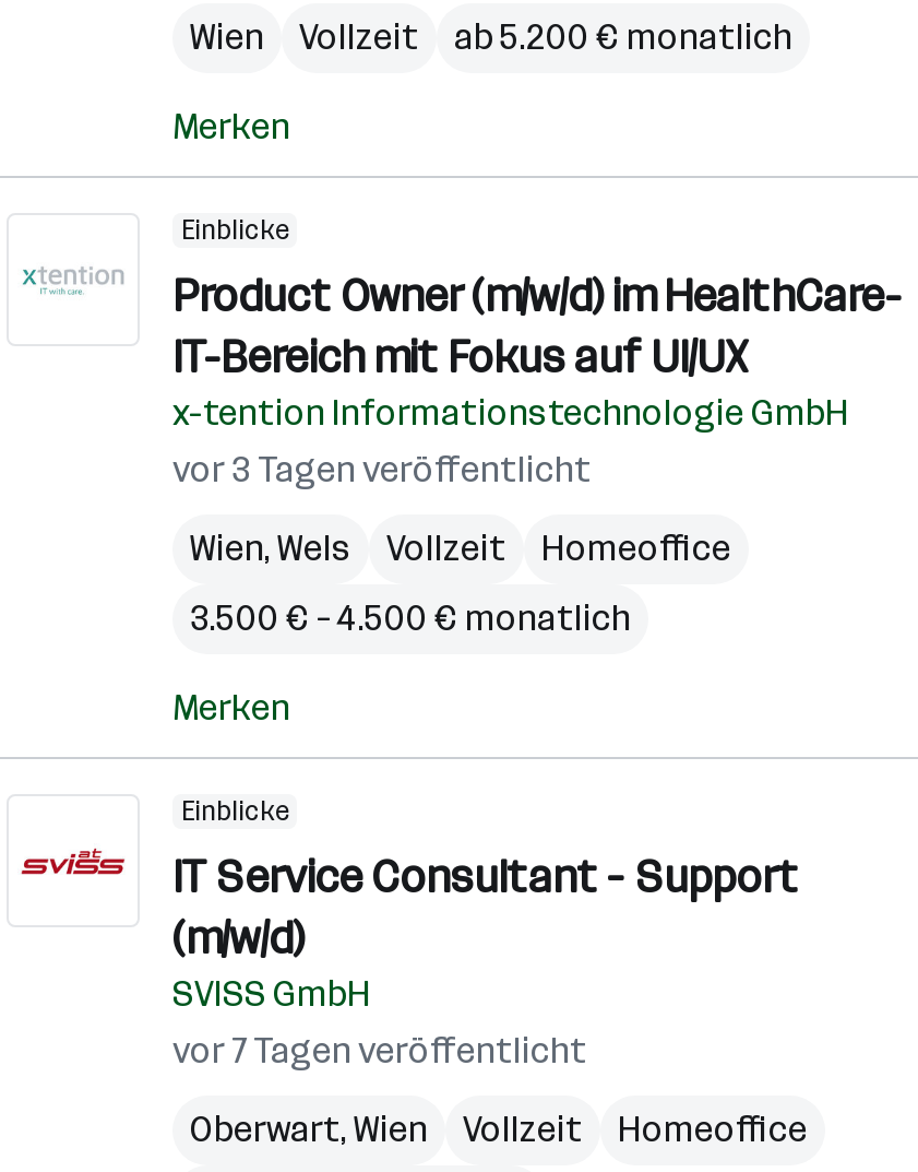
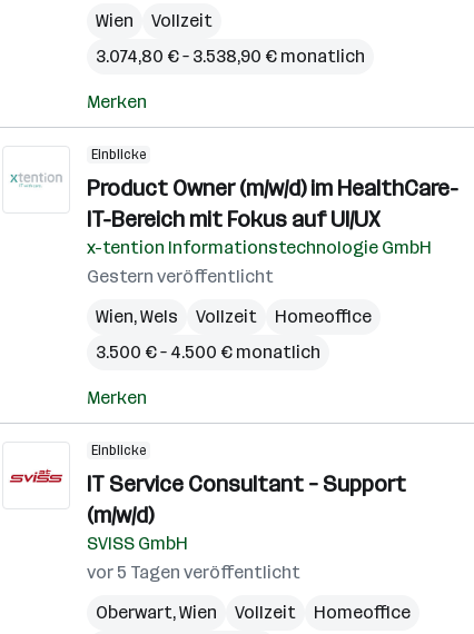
[454,16,792,58] ab 5.200 € monatlich -> [96,46,365,67] 3.074,80 € – 3.538,90 € monatlich
[172,449,592,490] vor 3 Tagen veröffentlicht -> [87,266,274,287] Gestern veröffentlicht
[172,1030,587,1072] vor 7 Tagen veröffentlicht -> [87,562,300,583] vor 5 Tagen veröffentlicht

